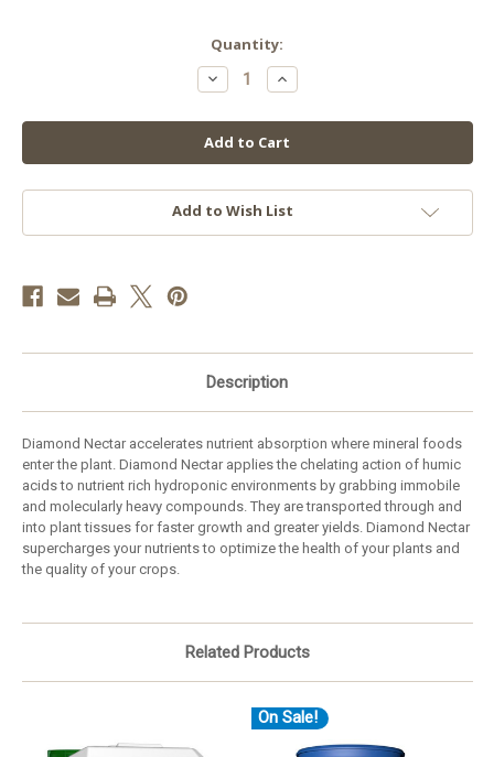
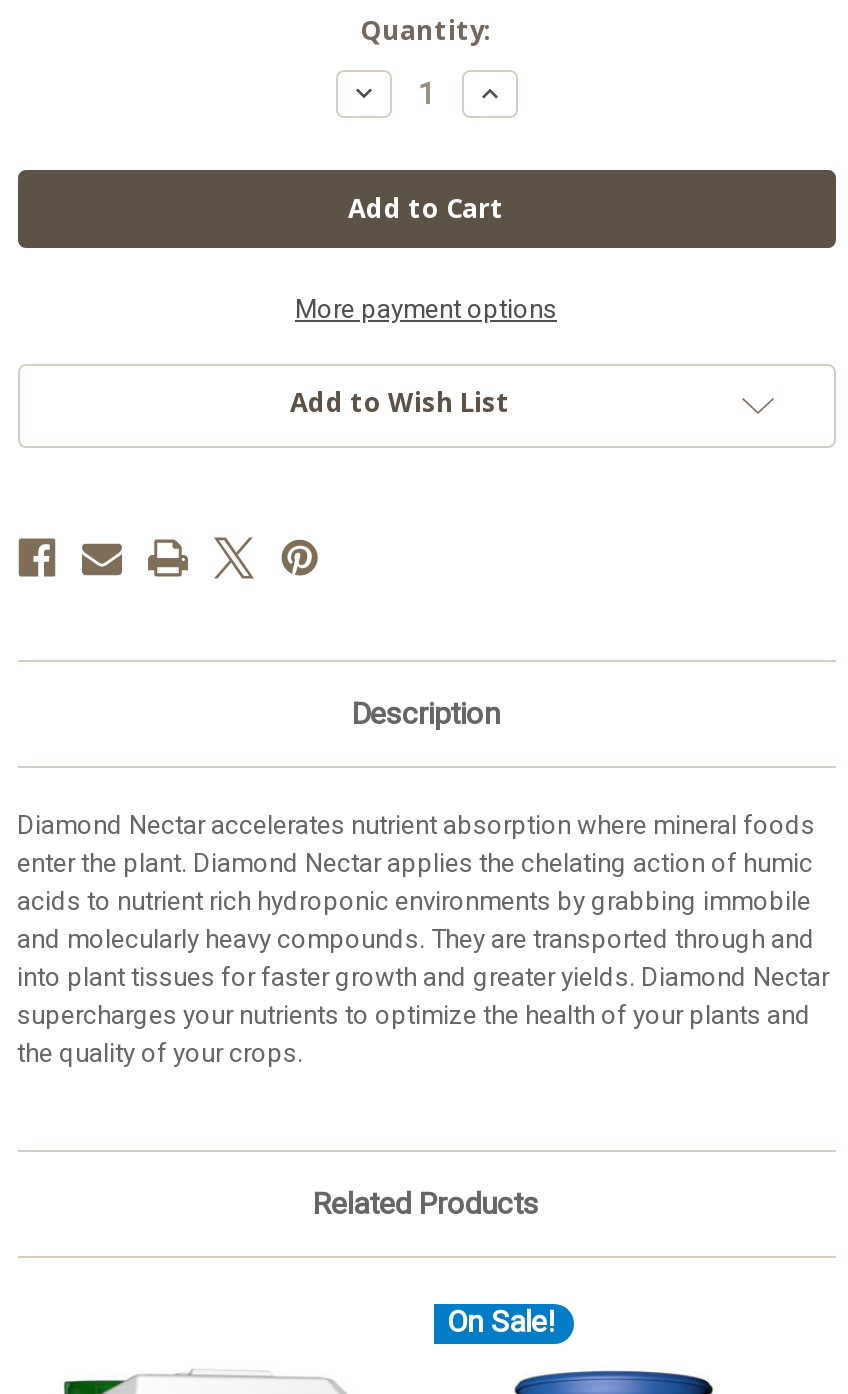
none -> [295,294,557,324] More payment options

